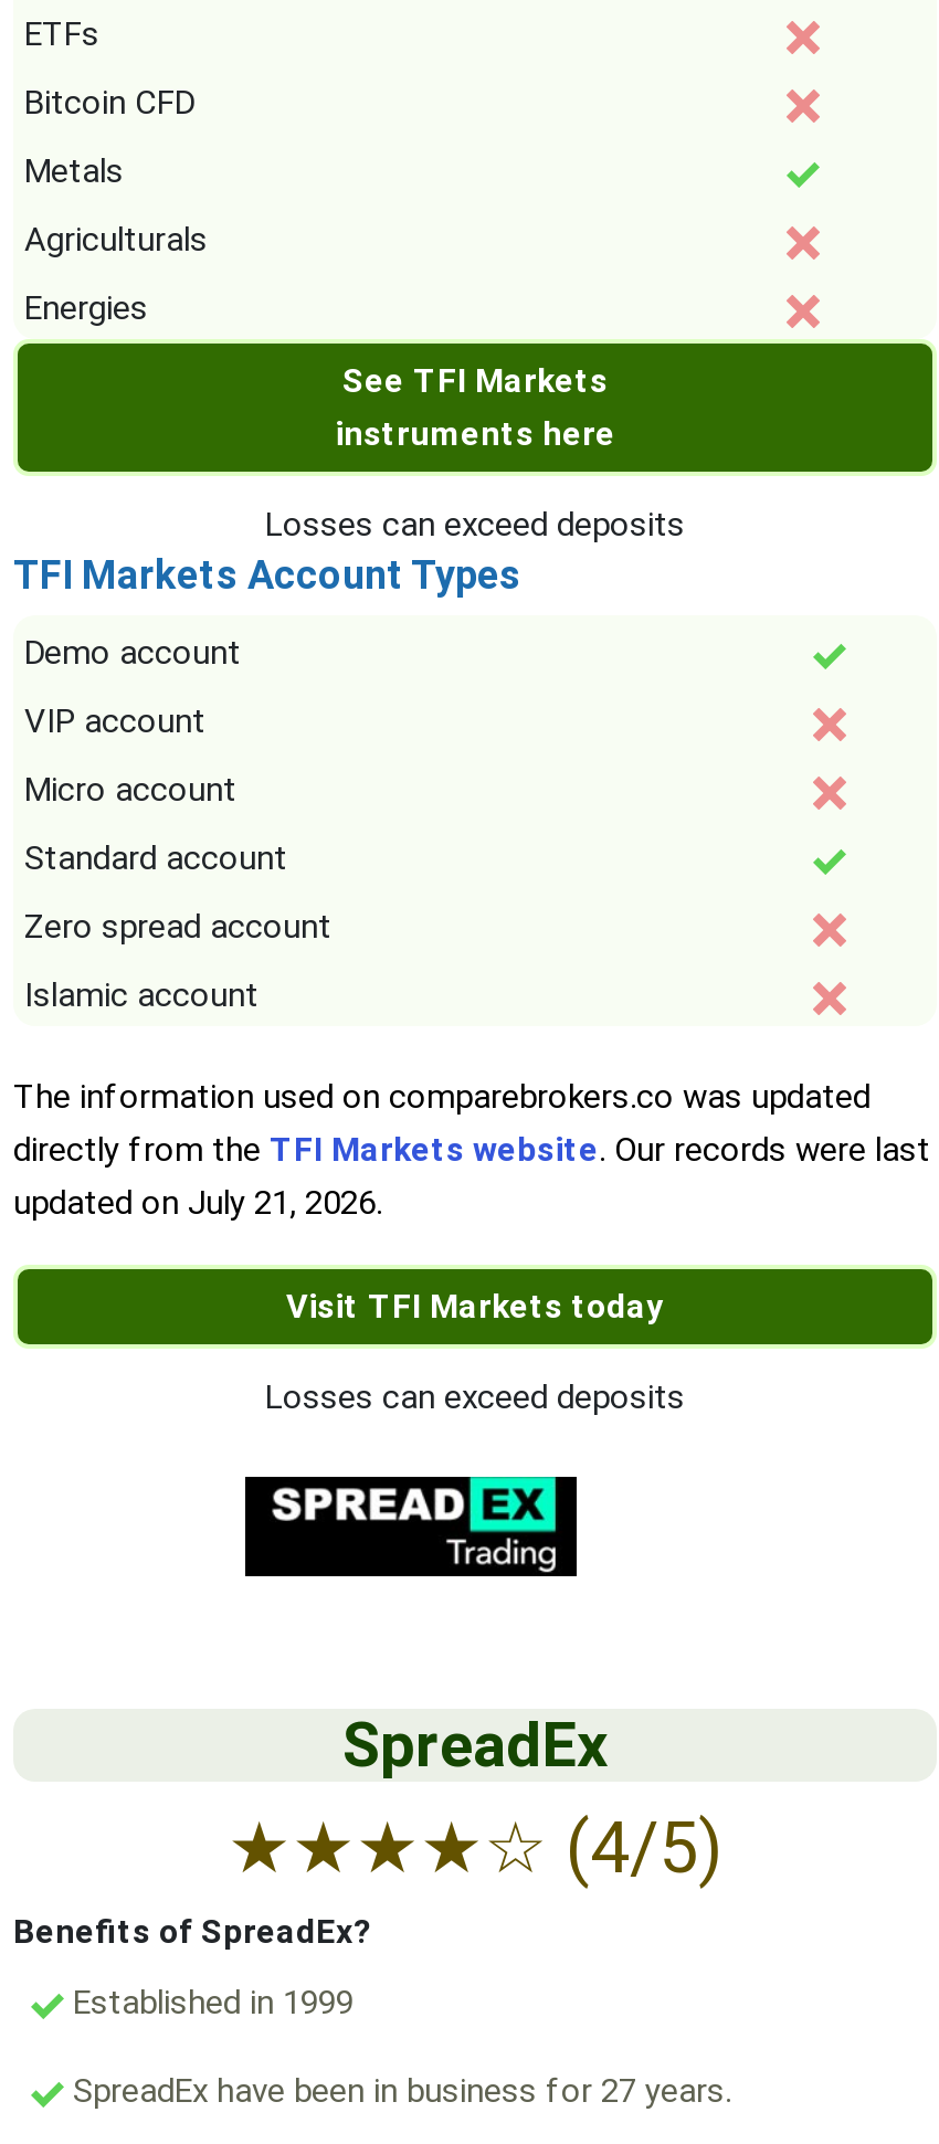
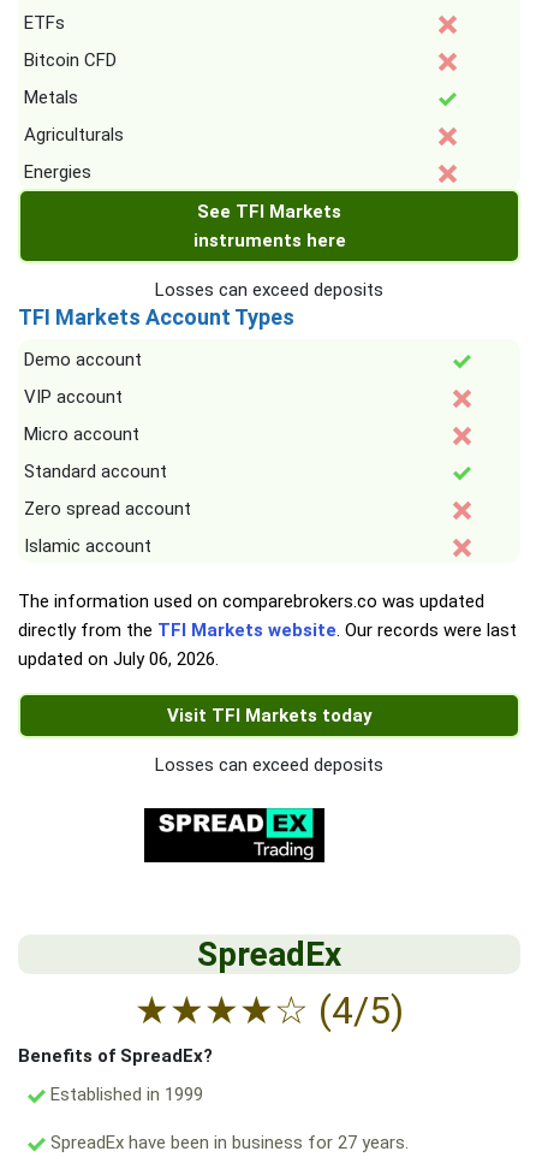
[13,1183,382,1223] updated on July 21, 2026. -> [18,648,219,670] updated on July 06, 2026.

